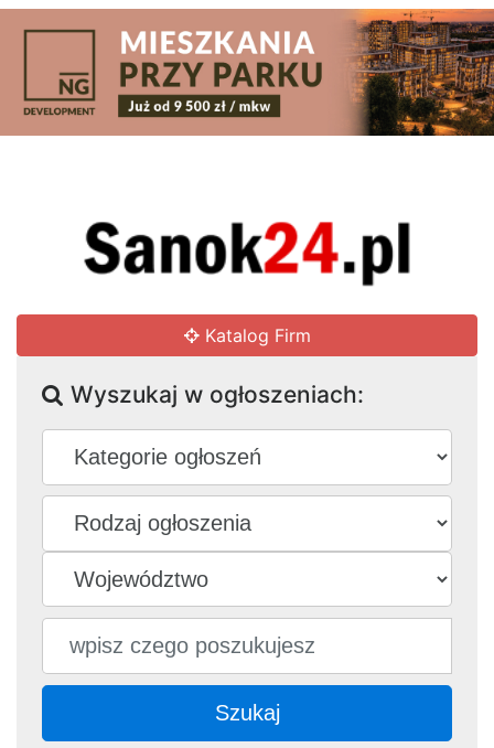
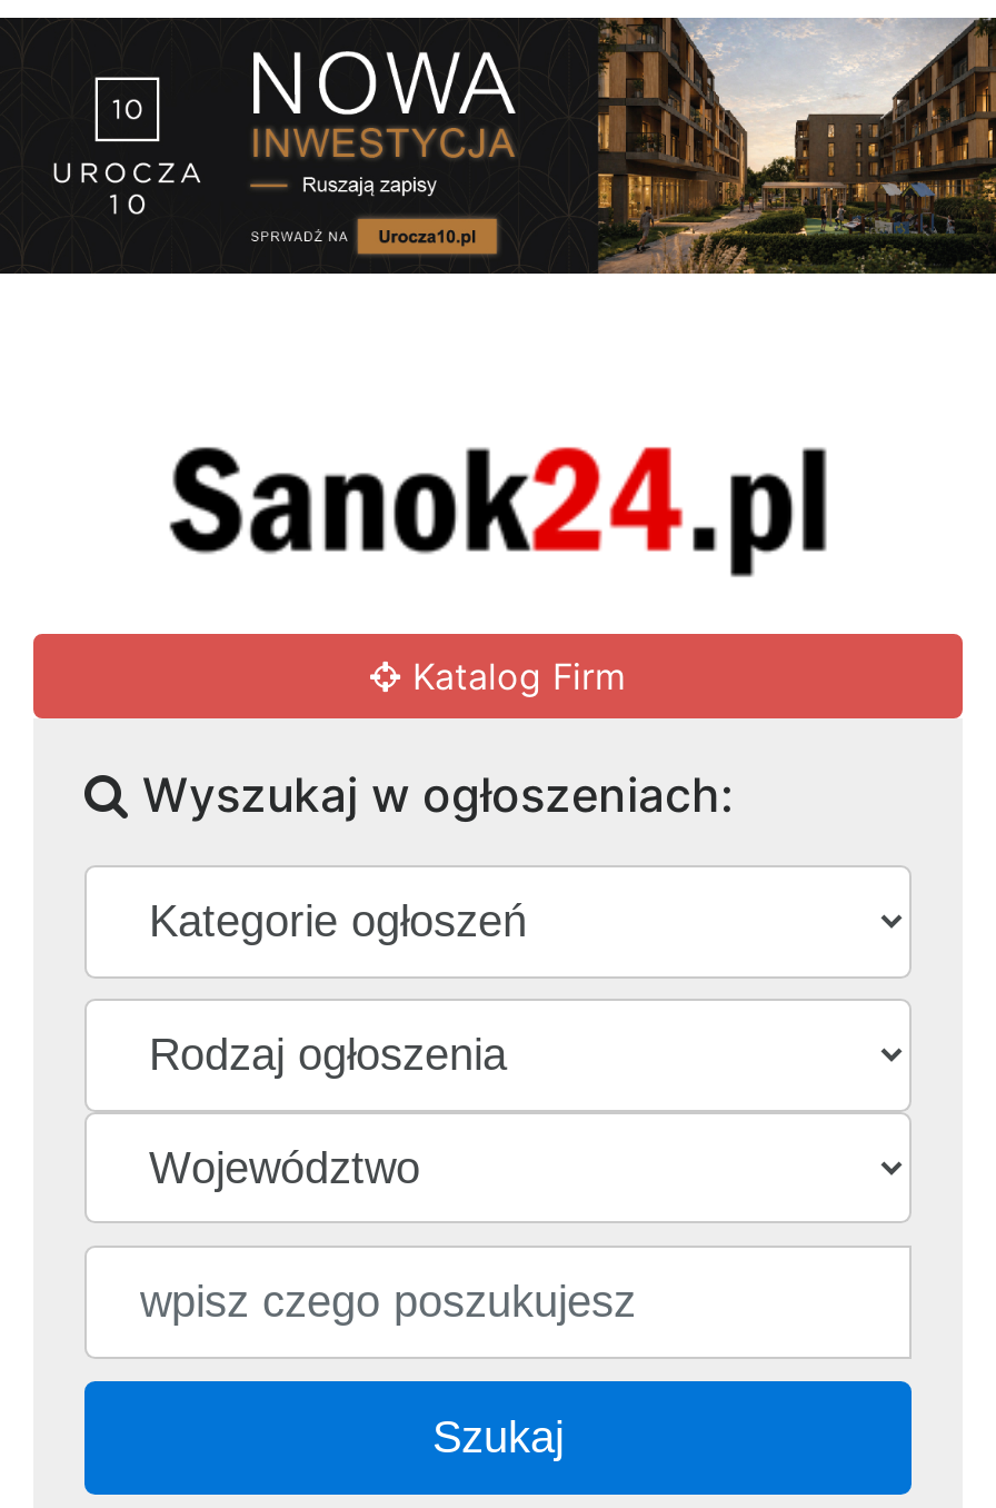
[3,8,491,137] [image] -> [7,16,989,276] [image]

